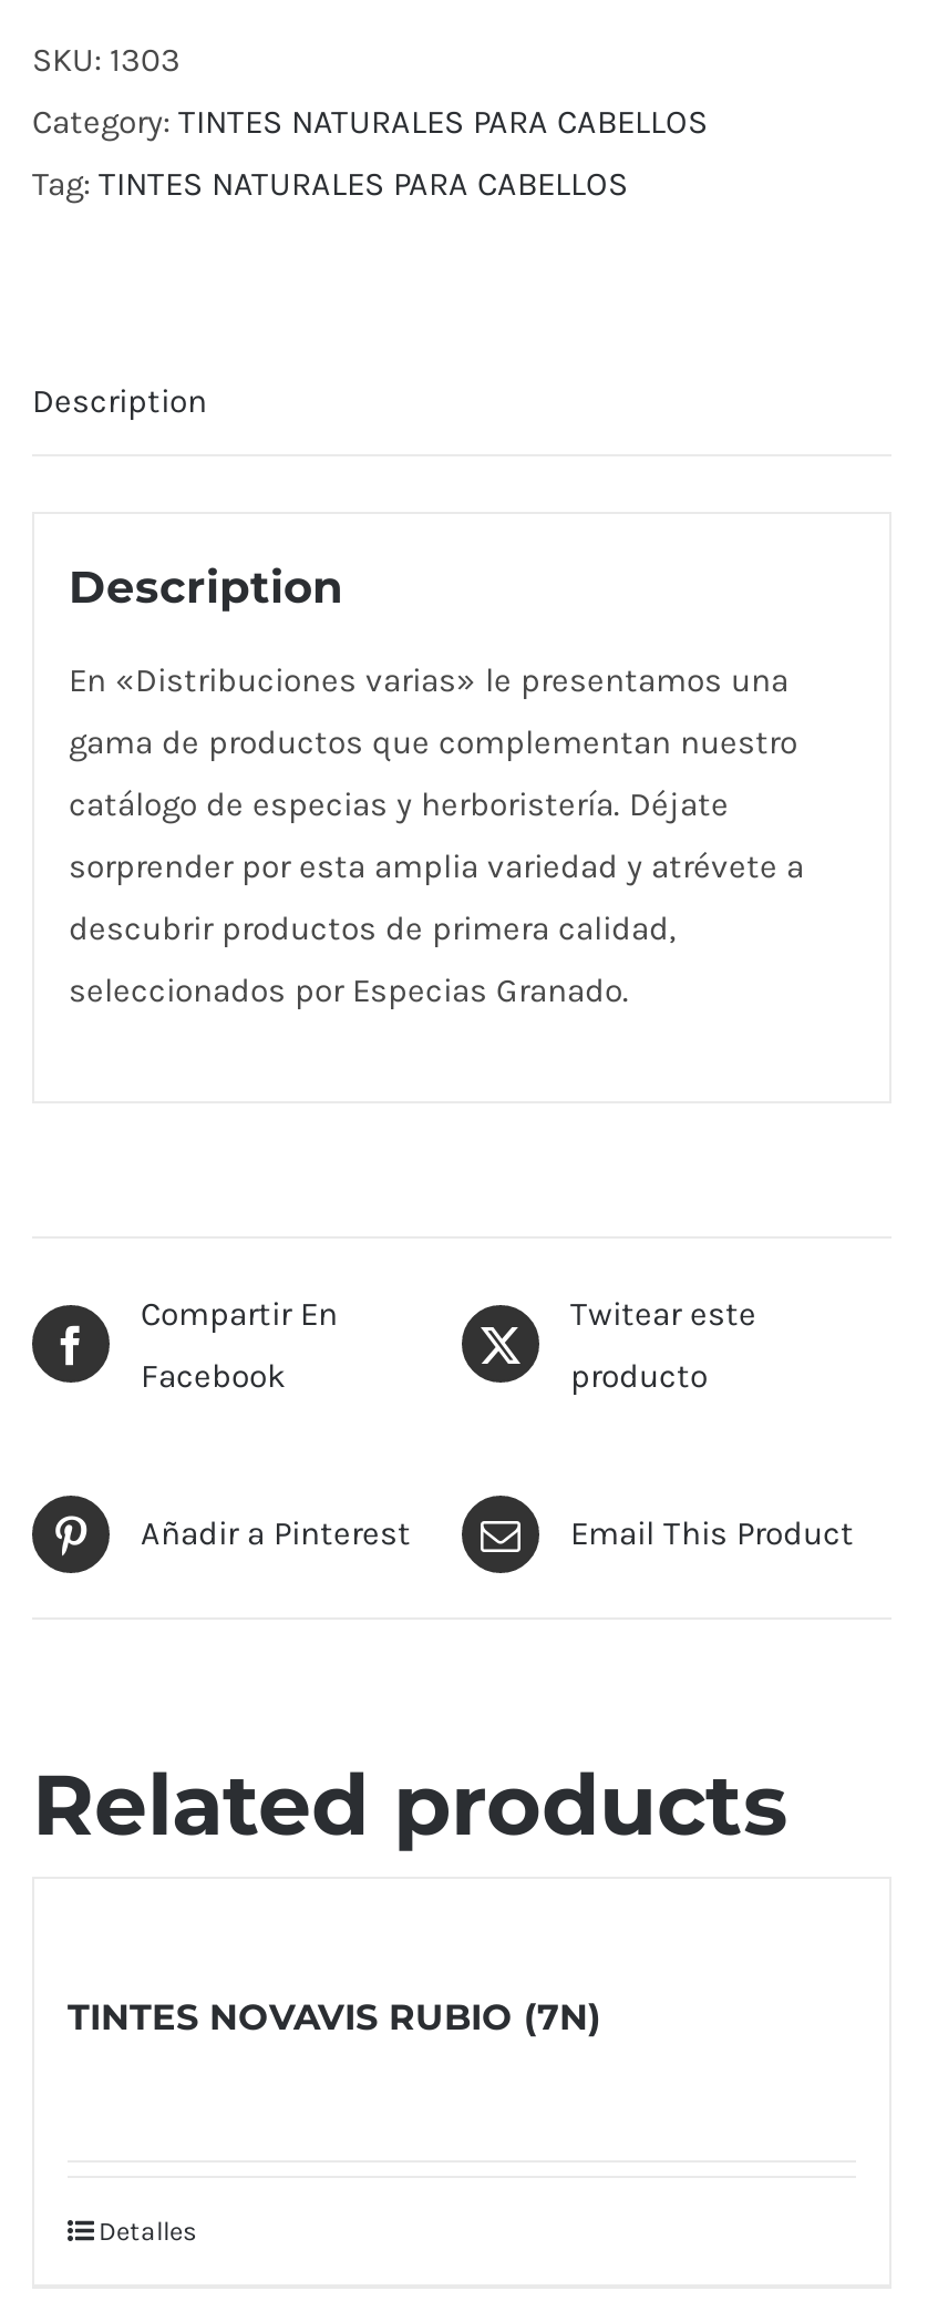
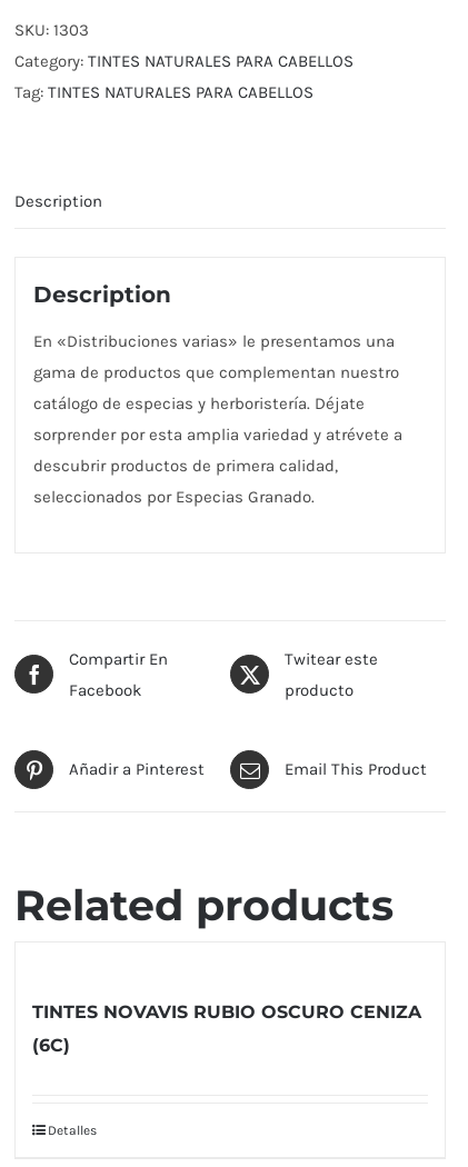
[68,1997,601,2039] TINTES NOVAVIS RUBIO (7N) -> [32,1002,421,1056] TINTES NOVAVIS RUBIO OSCURO CENIZA | (6C)

